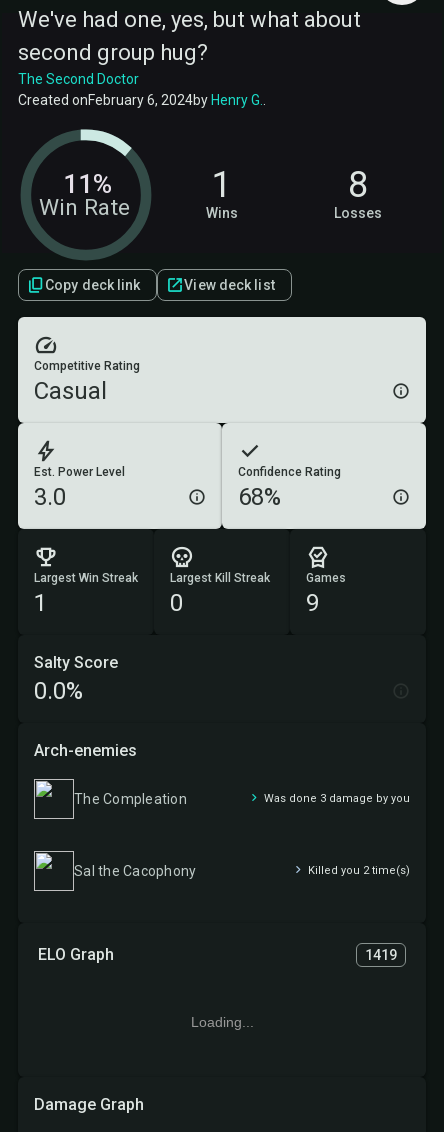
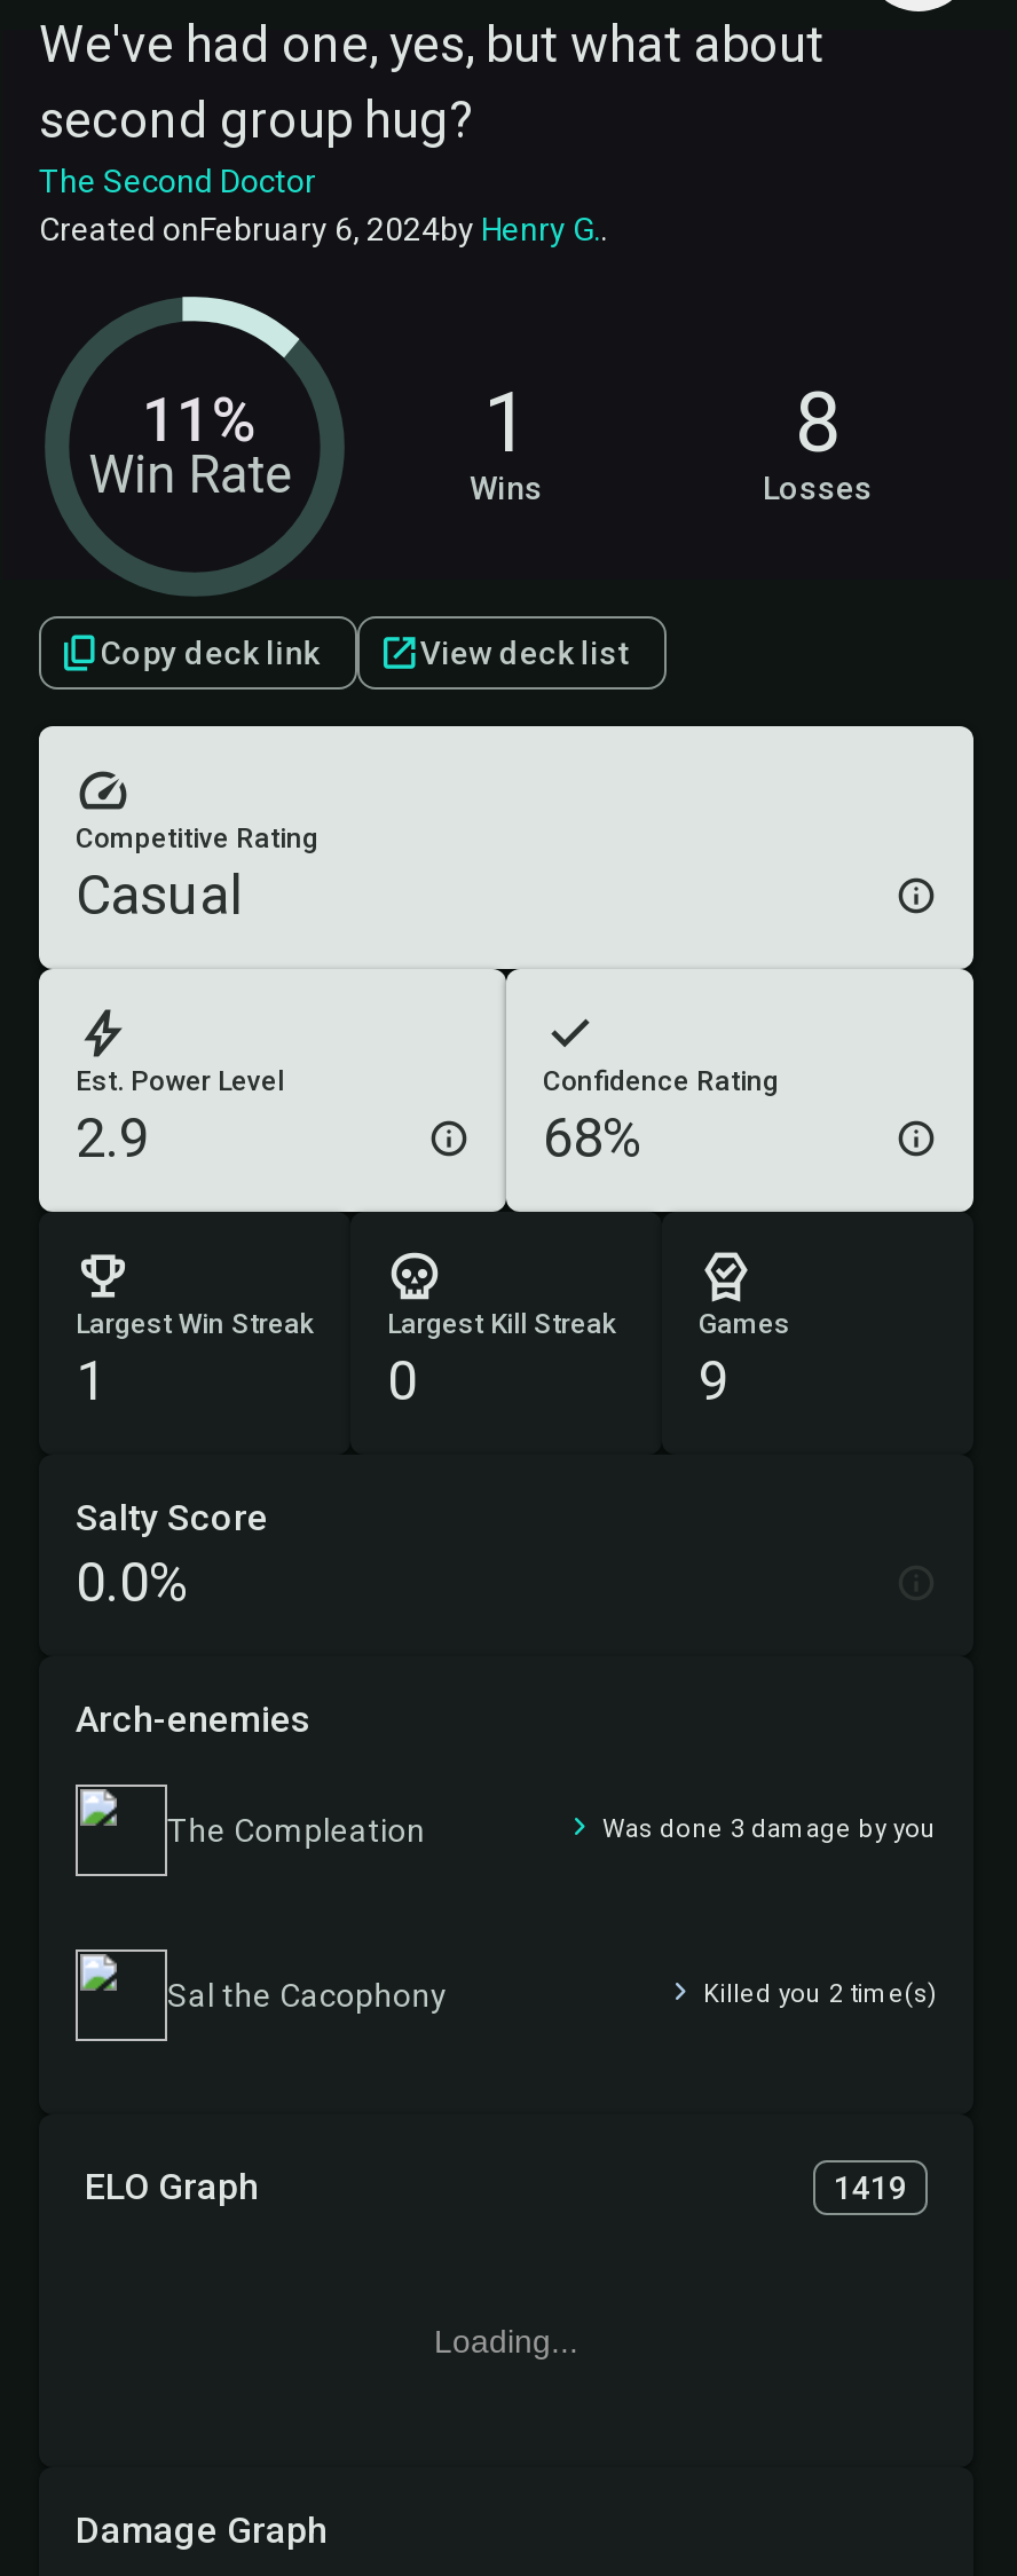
[34,483,66,511] 3.0 -> [76,1106,149,1171] 2.9

